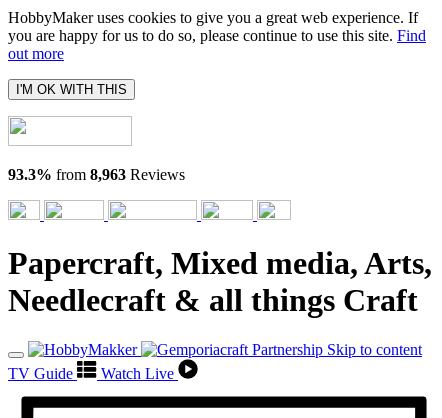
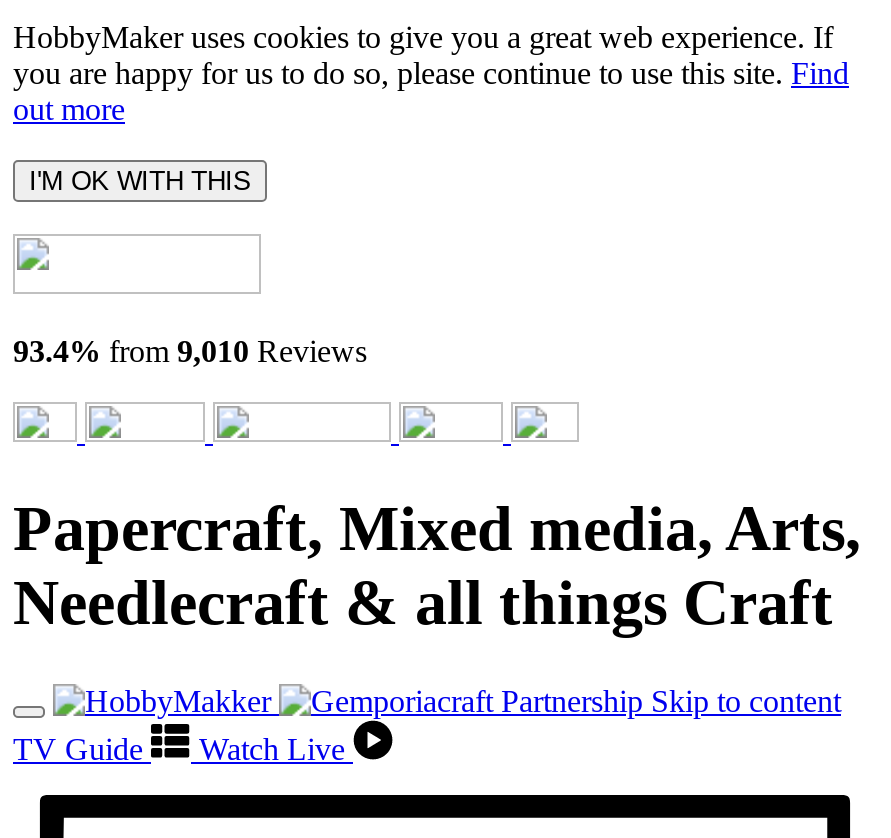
[8,166,185,183] 93.3% from 8,963 Reviews -> [13,334,367,368] 93.4% from 9,010 Reviews

